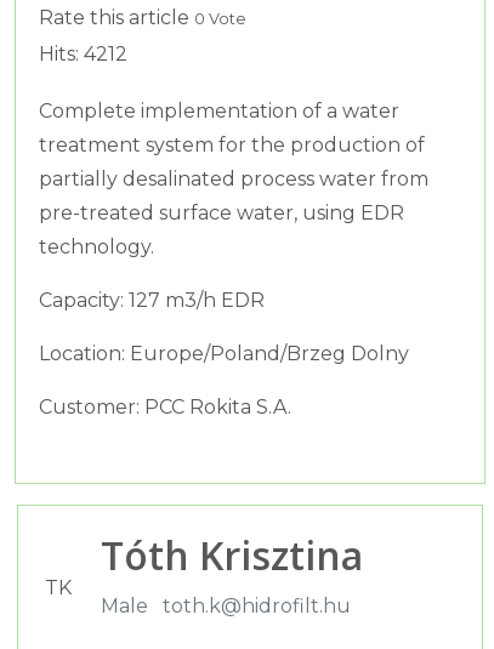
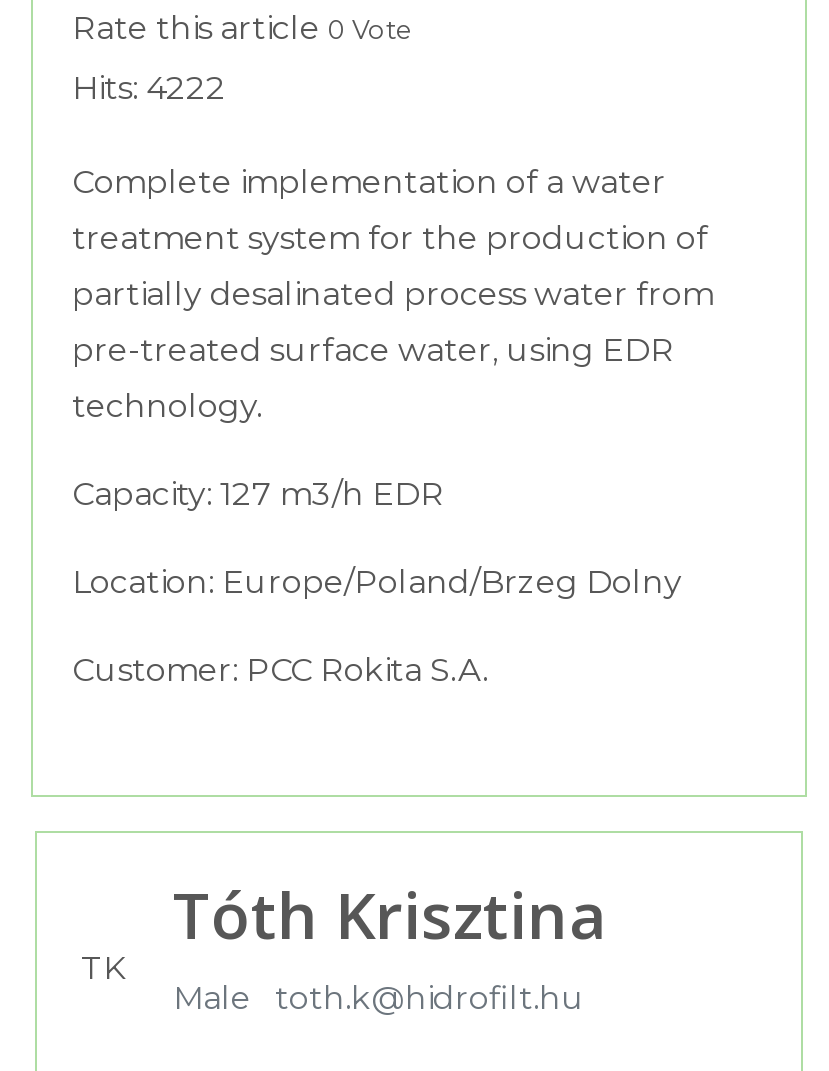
[39,42,128,66] Hits: 4212 -> [72,69,226,107] Hits: 4222

